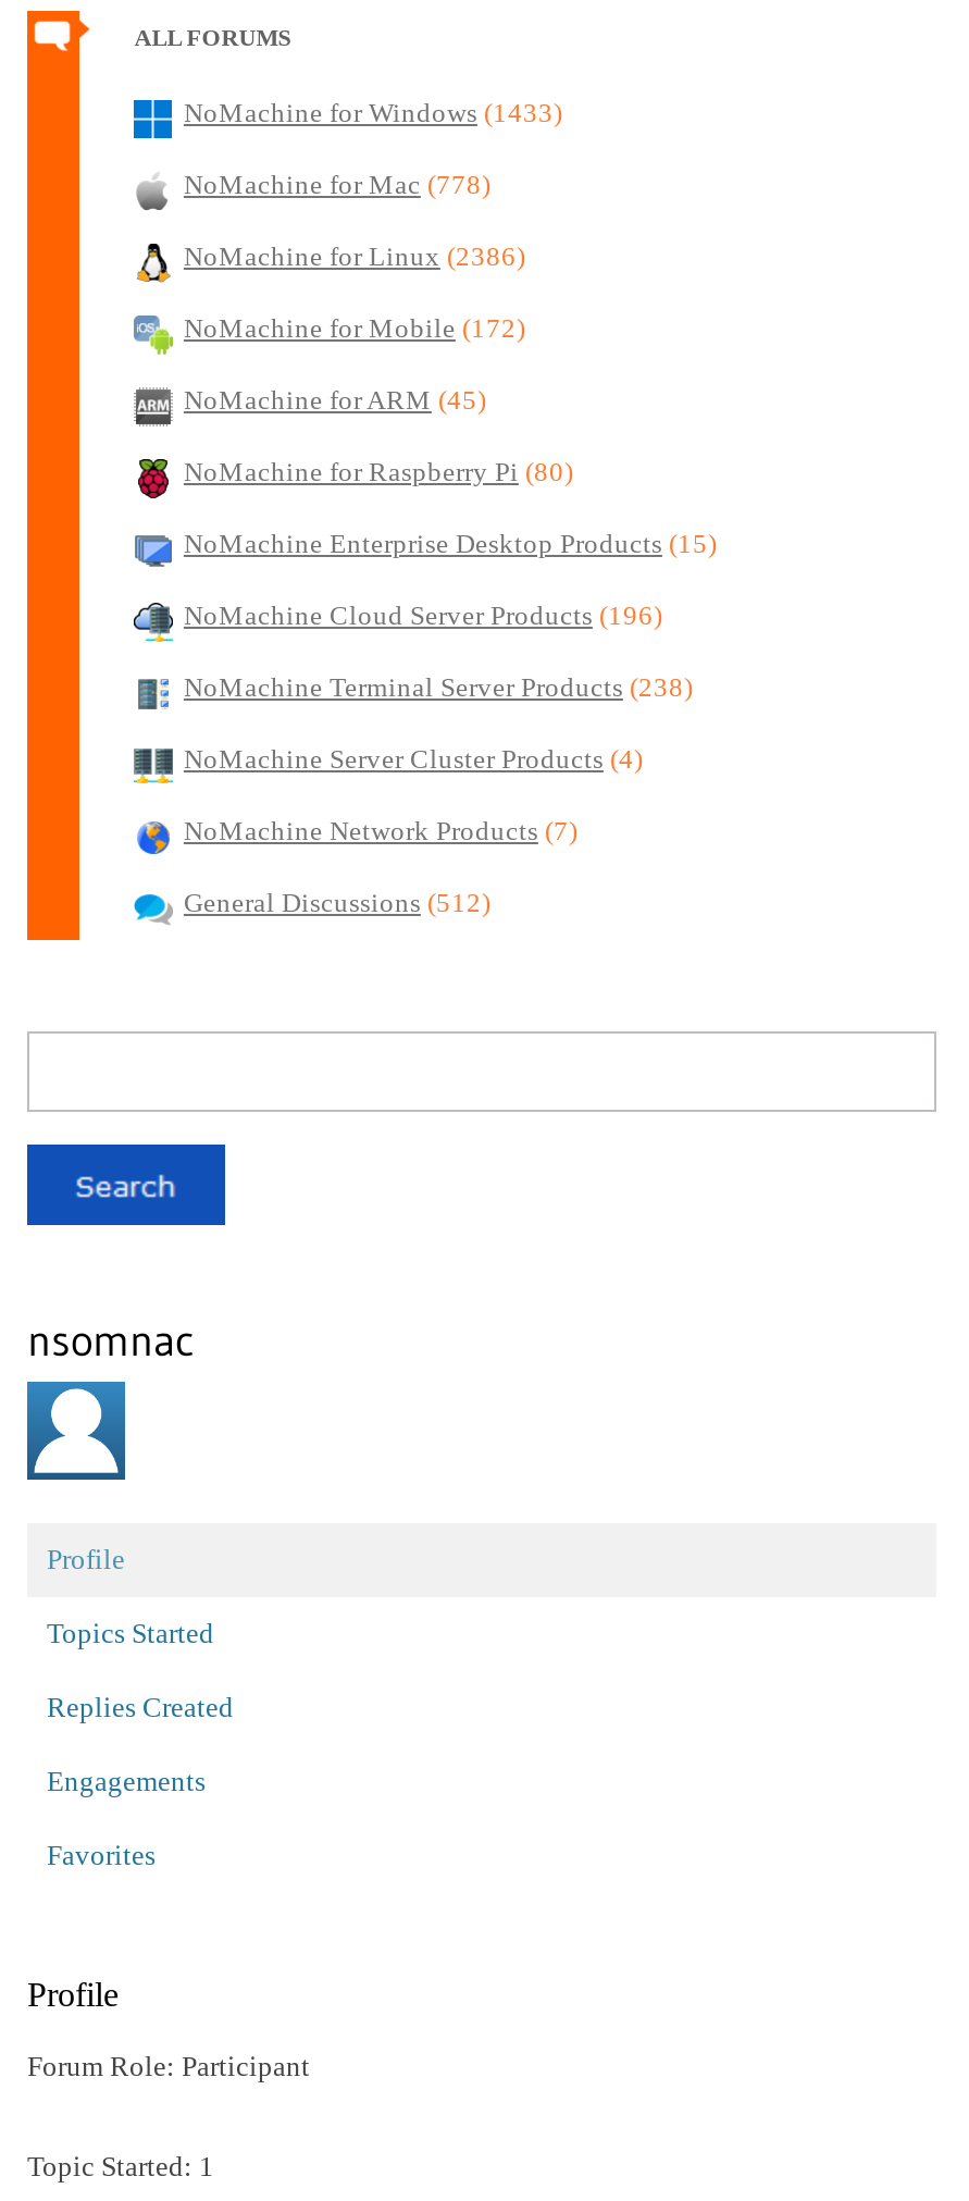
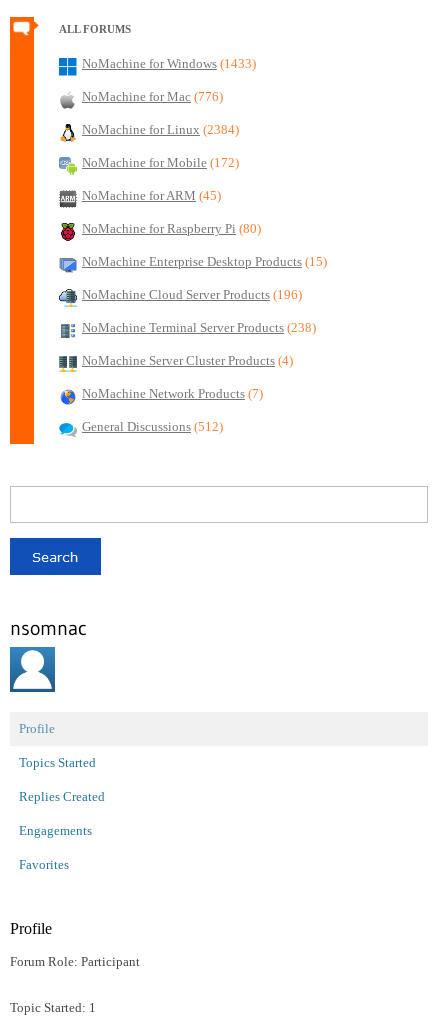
[184,170,490,200] NoMachine for Mac (778) -> [82,90,223,104] NoMachine for Mac (776)
[184,242,525,272] NoMachine for Linux (2386) -> [82,123,239,137] NoMachine for Linux (2384)

